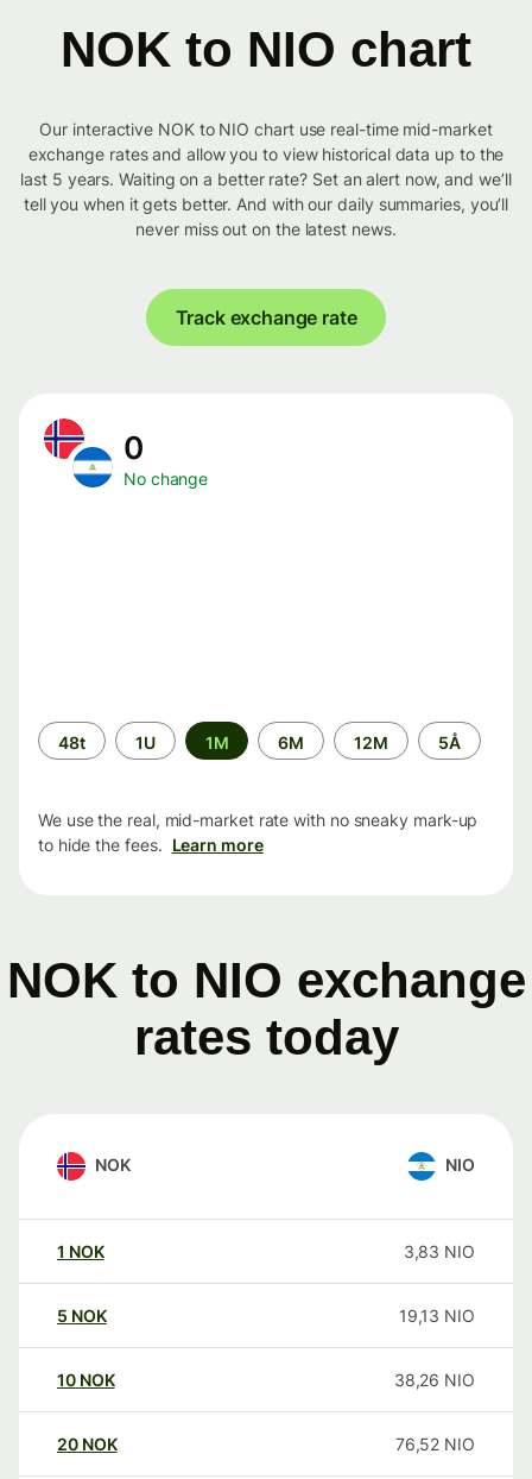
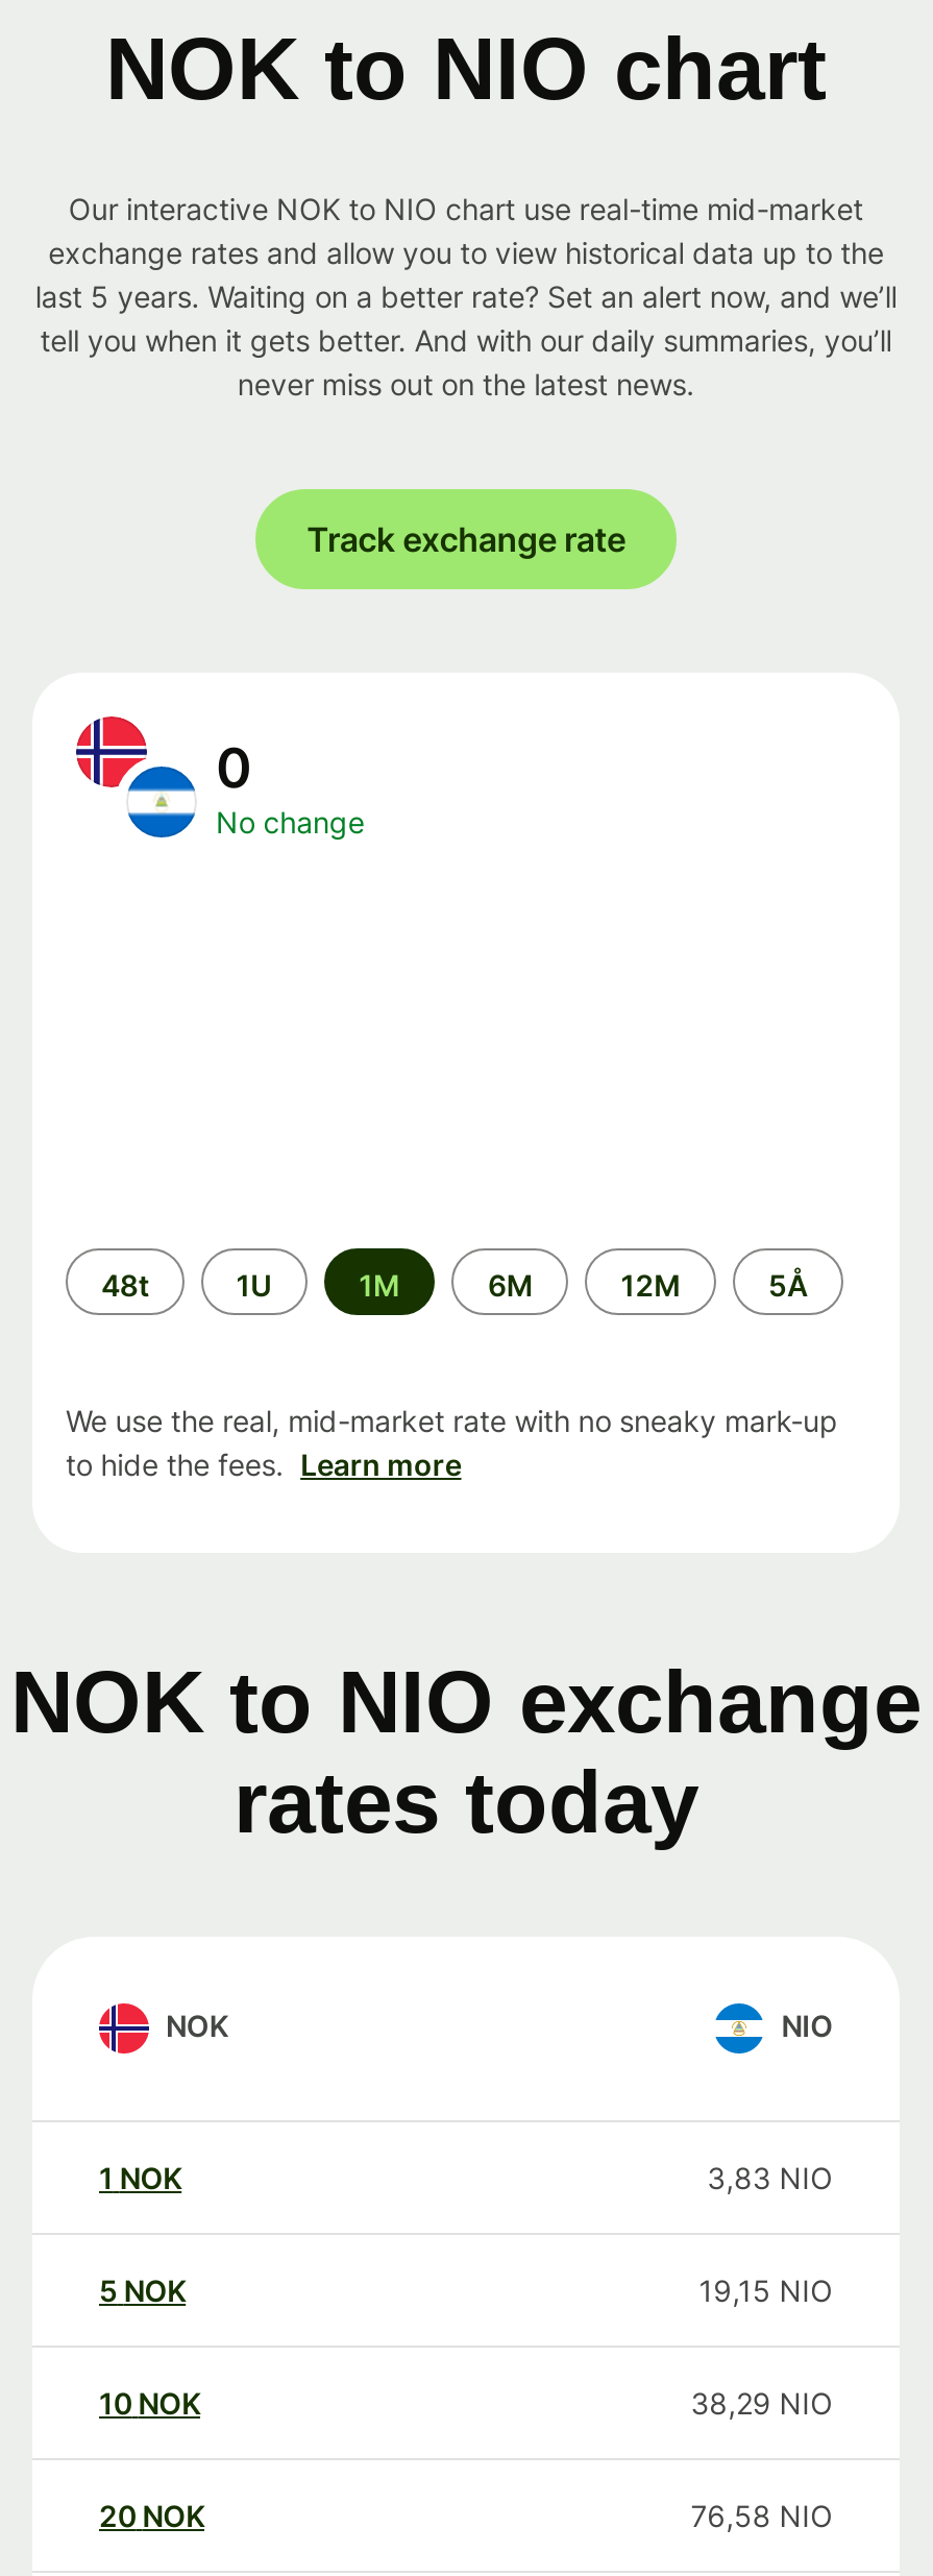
[399,1306,475,1326] 19,13 NIO -> [699,2273,833,2308] 19,15 NIO
[394,1370,475,1390] 38,26 NIO -> [691,2385,833,2421] 38,29 NIO
[395,1434,475,1454] 76,52 NIO -> [691,2498,833,2533] 76,58 NIO

